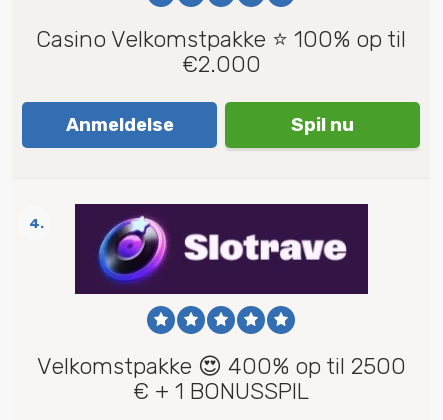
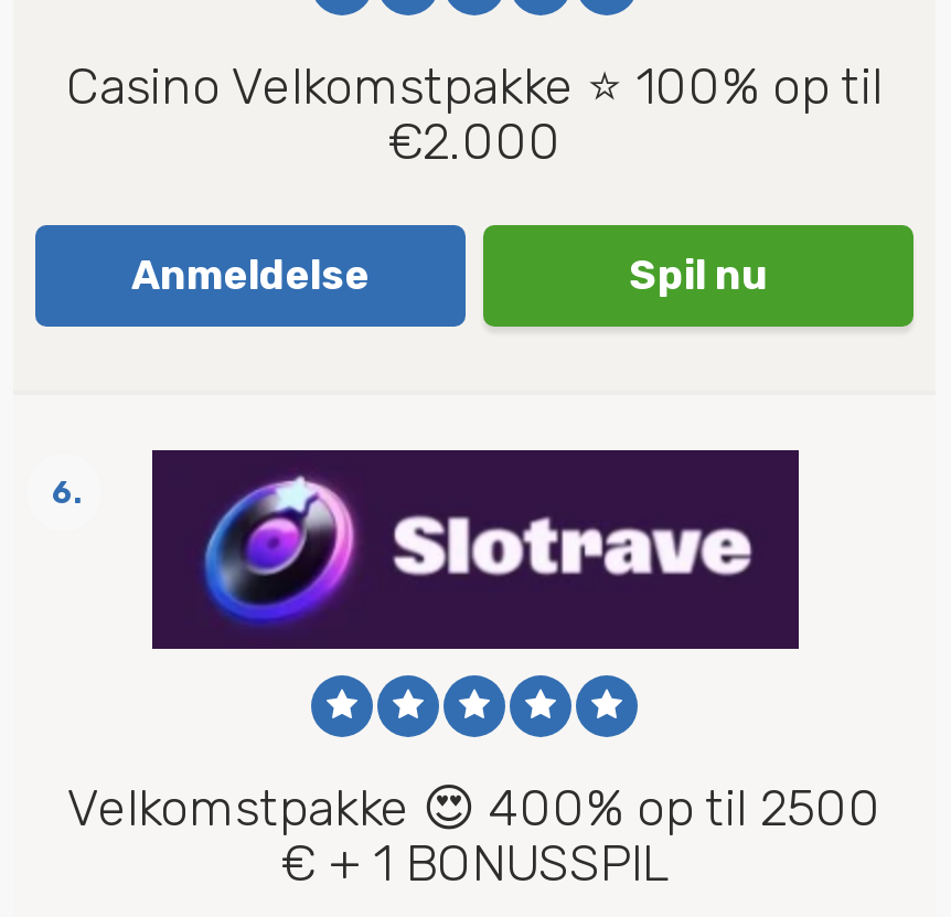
[29,215,44,231] 4. -> [52,475,83,510] 6.

